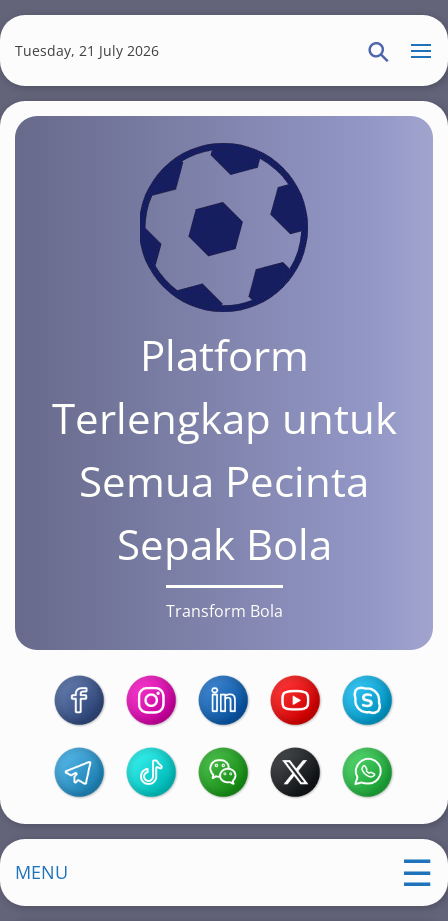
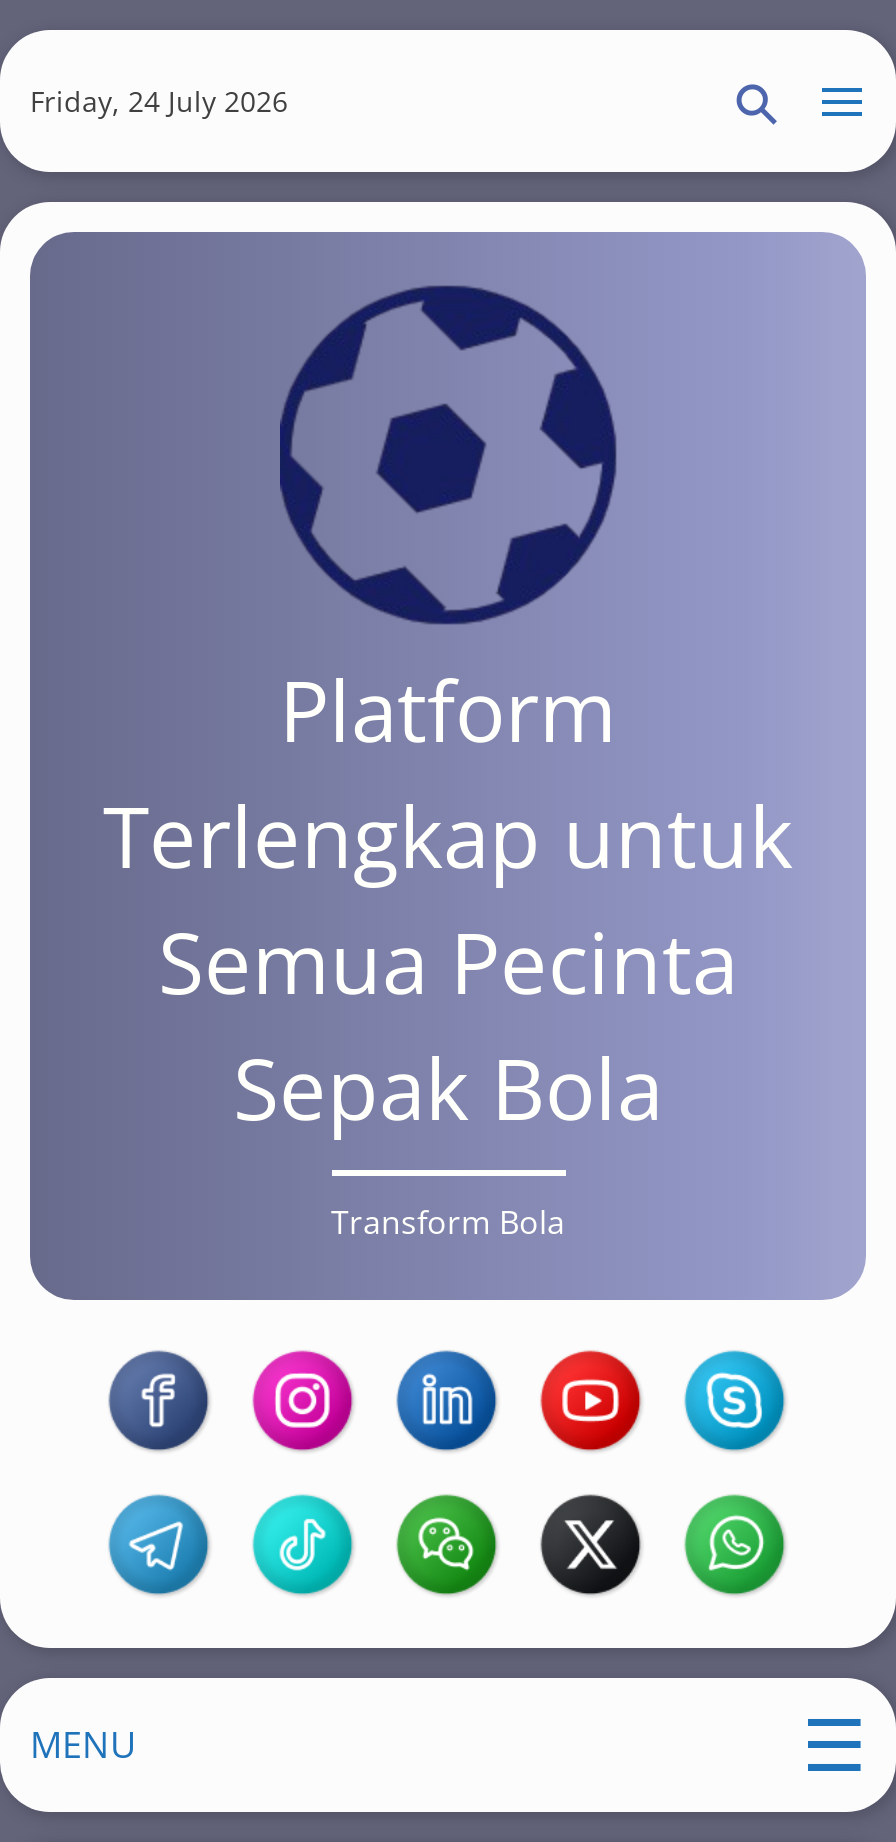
[15,41,159,60] Tuesday, 21 July 2026 -> [30,82,288,120] Friday, 24 July 2026

